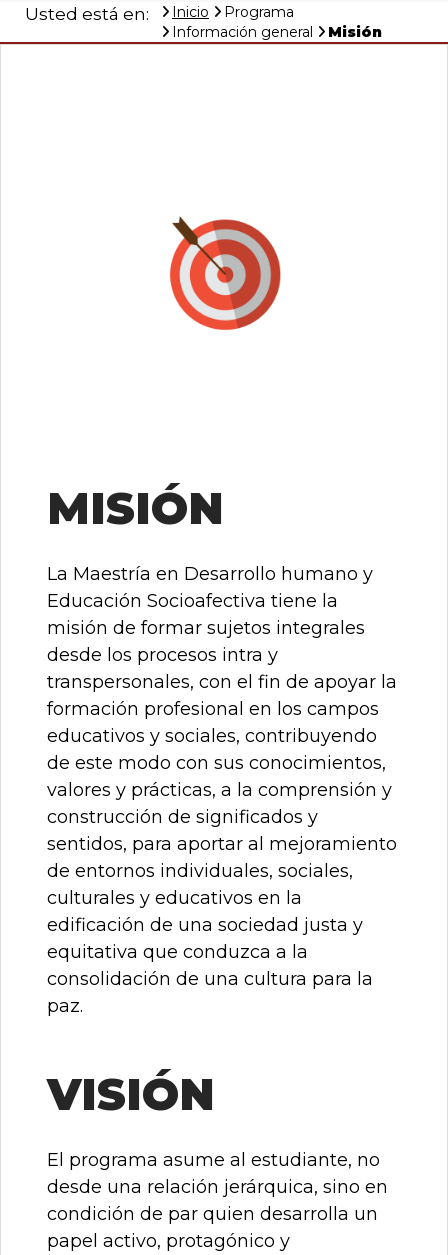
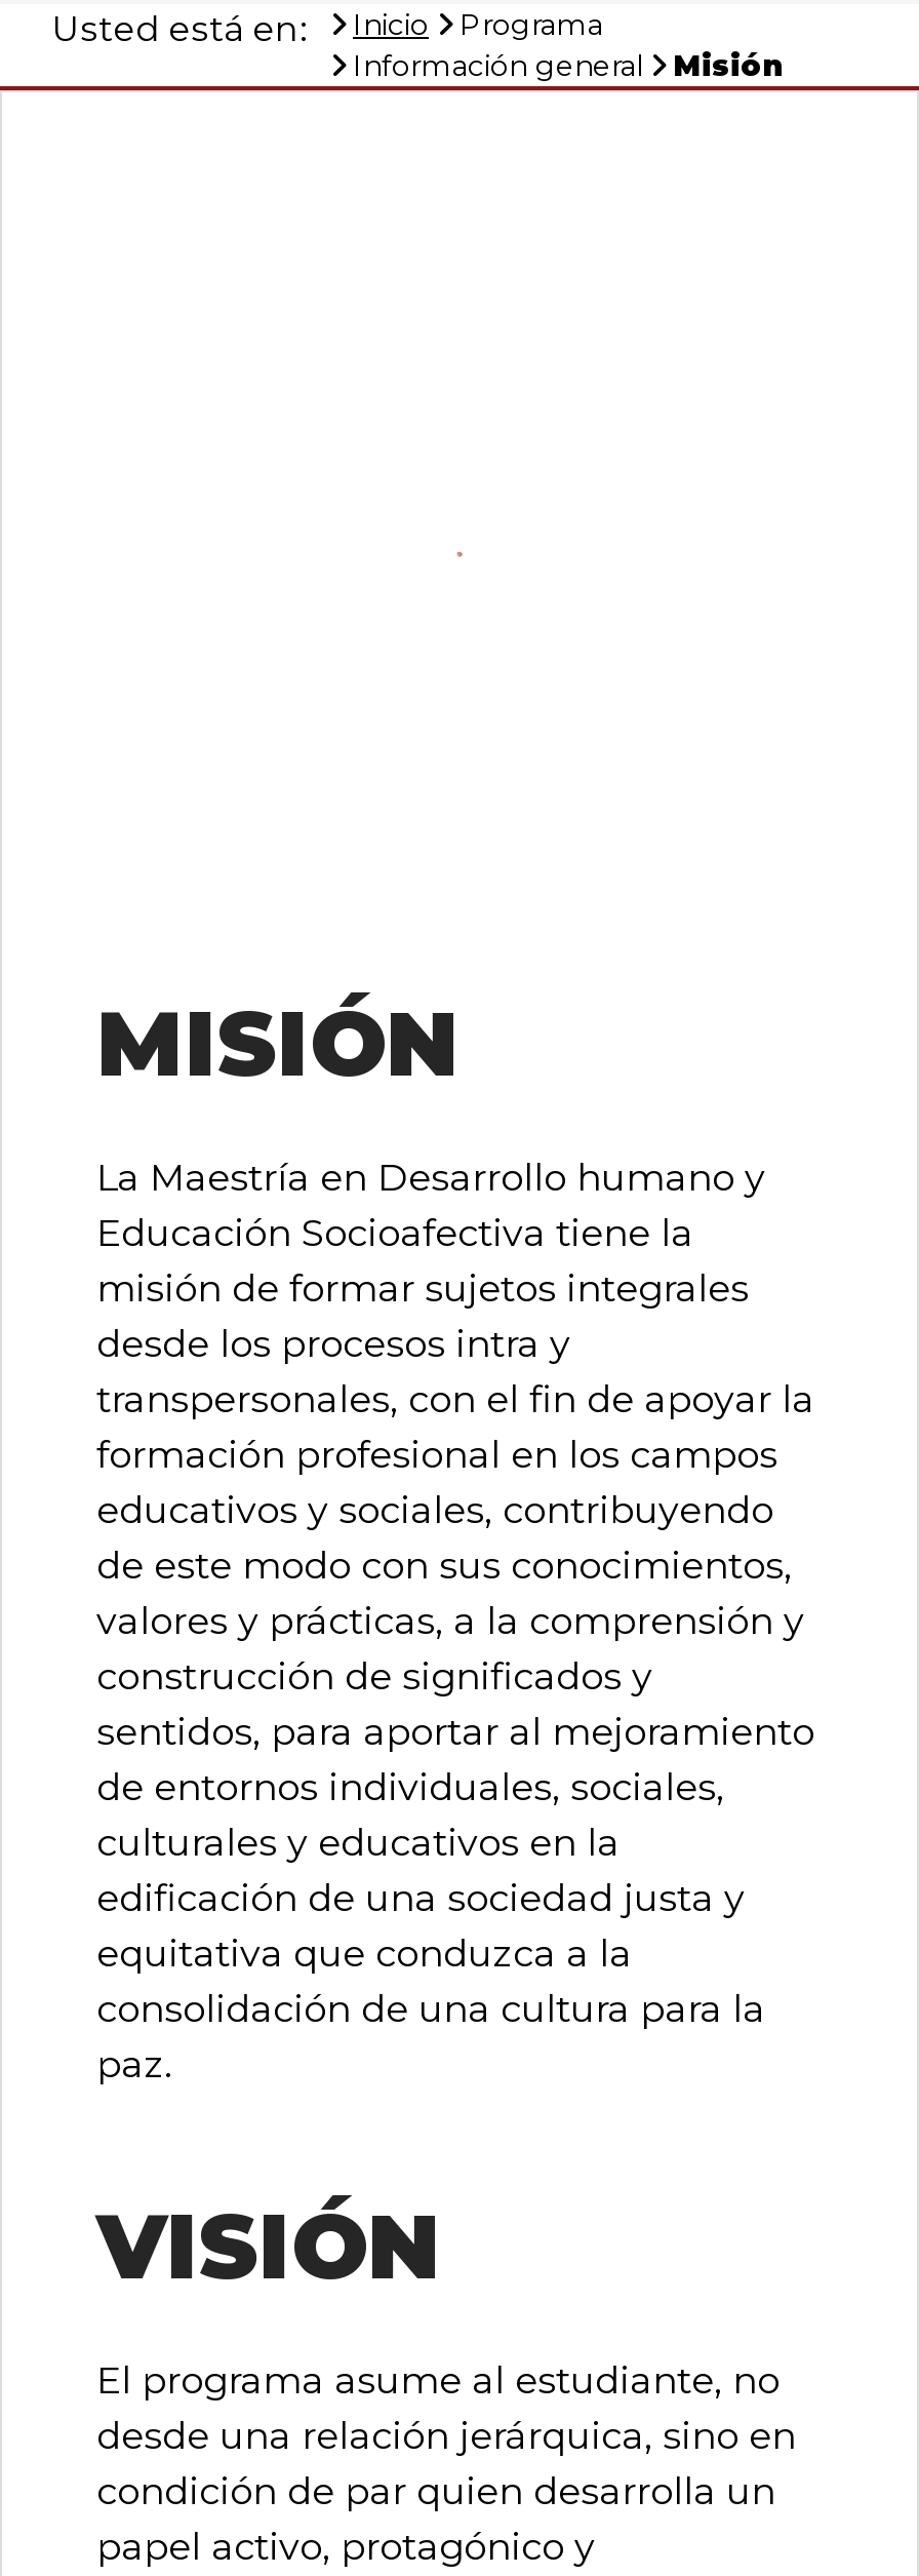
[169,216,282,331] [image] -> none

